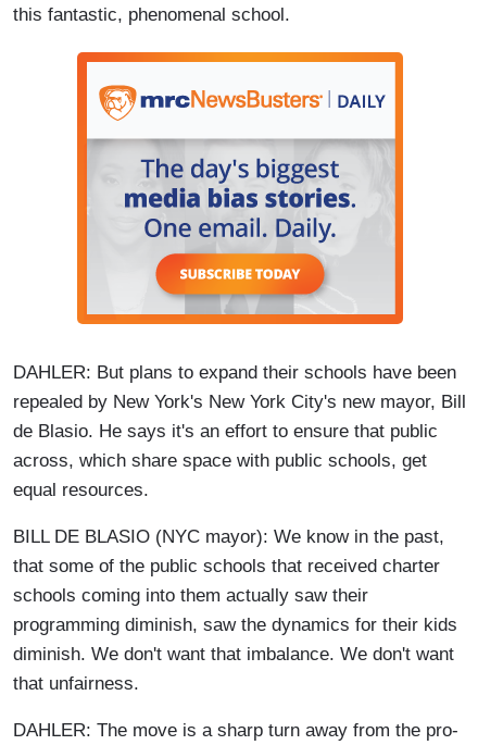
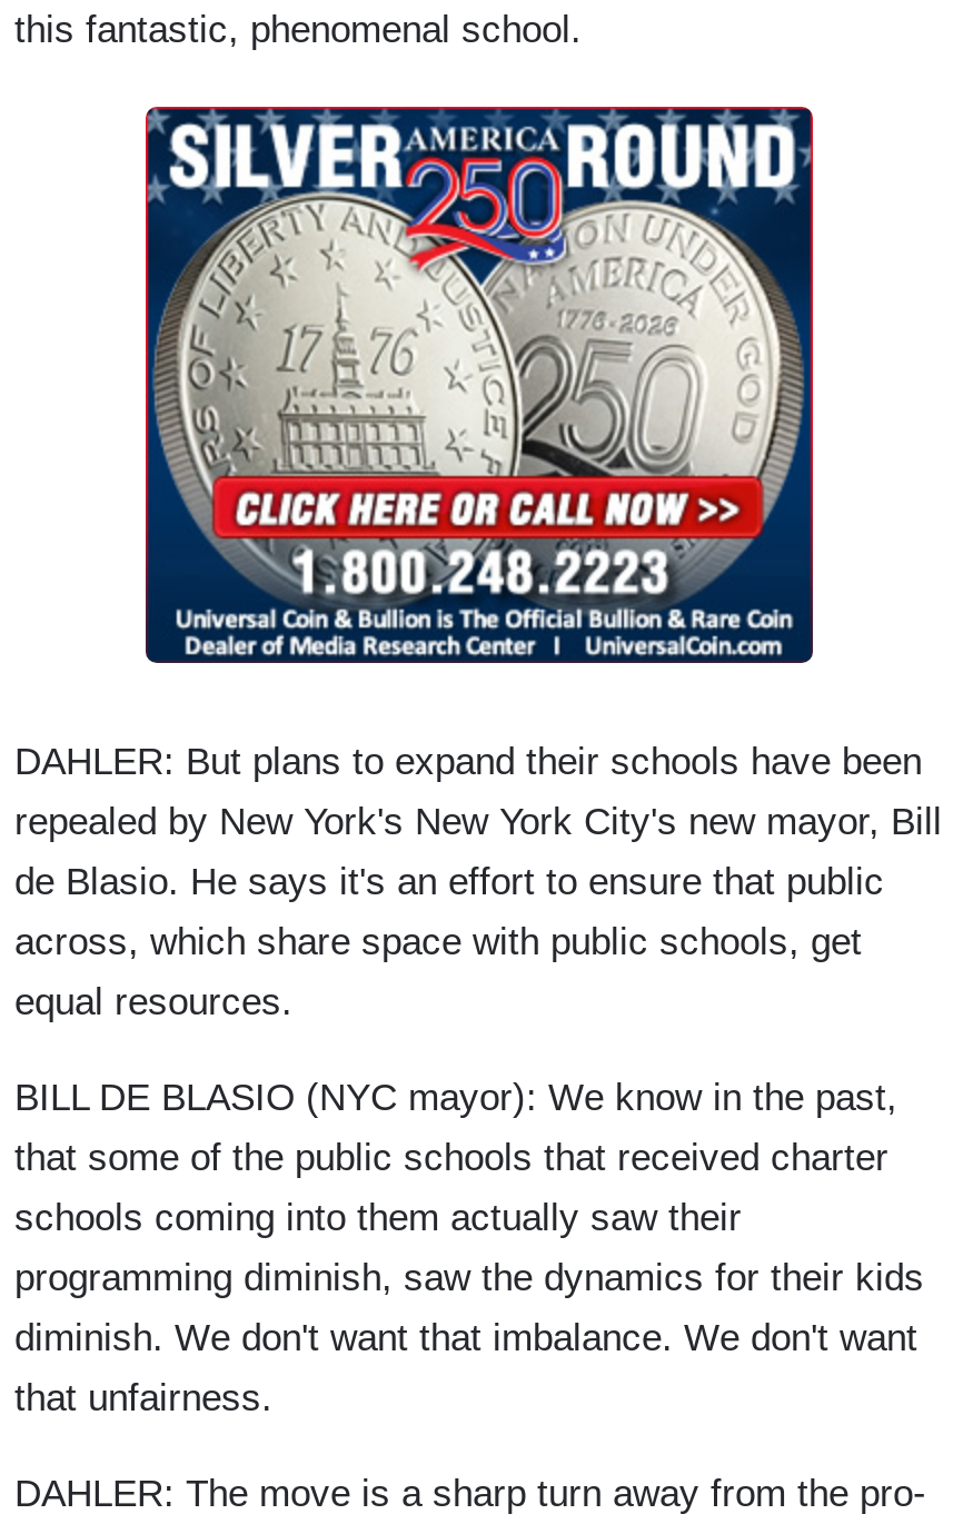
[76,51,404,325] [image] -> [143,105,815,665] [image]

